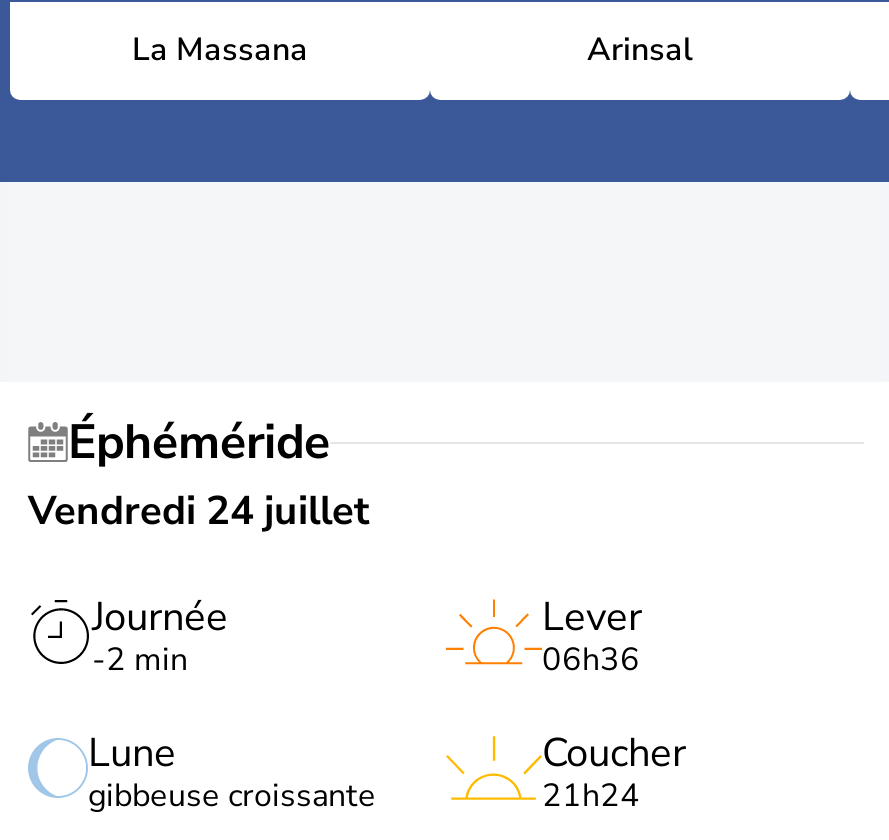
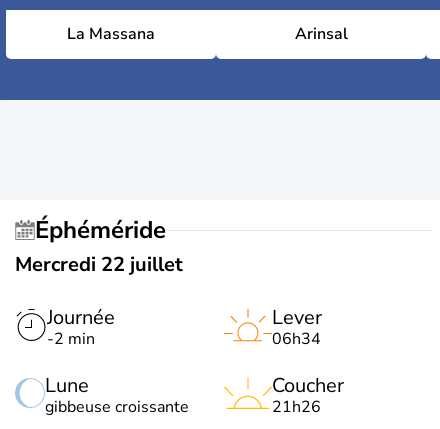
[28,484,370,538] Vendredi 24 juillet -> [15,251,183,278] Mercredi 22 juillet
[542,638,640,682] 06h36 -> [272,328,321,350] 06h34
[542,774,640,818] 21h24 -> [272,396,321,418] 21h26

